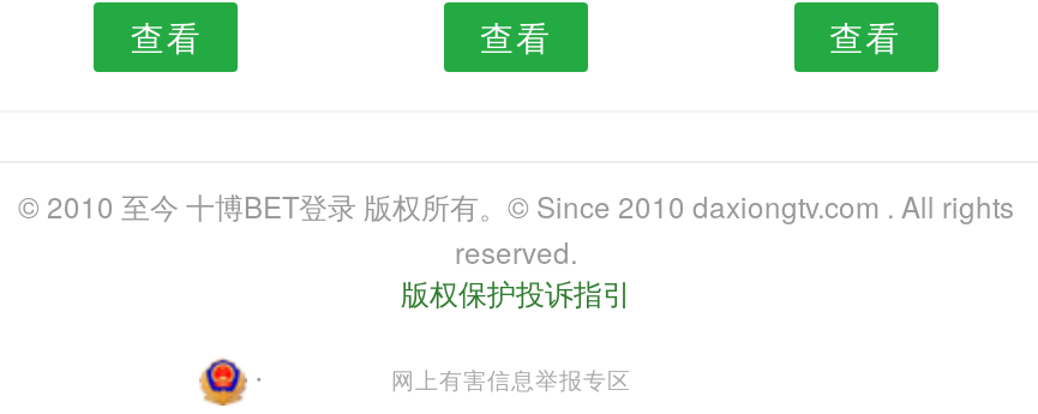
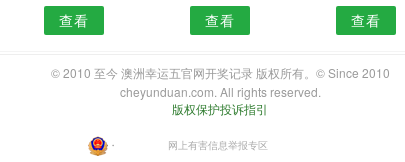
[18,186,1014,272] © 2010 至今 十博BET登录 版权所有。© Since 2010 daxiongtv.com . All rights | reserved. -> [50,64,389,100] © 2010 至今 澳洲幸运五官网开奖记录 版权所有。© Since 2010 | cheyunduan.com. All rights reserved.

